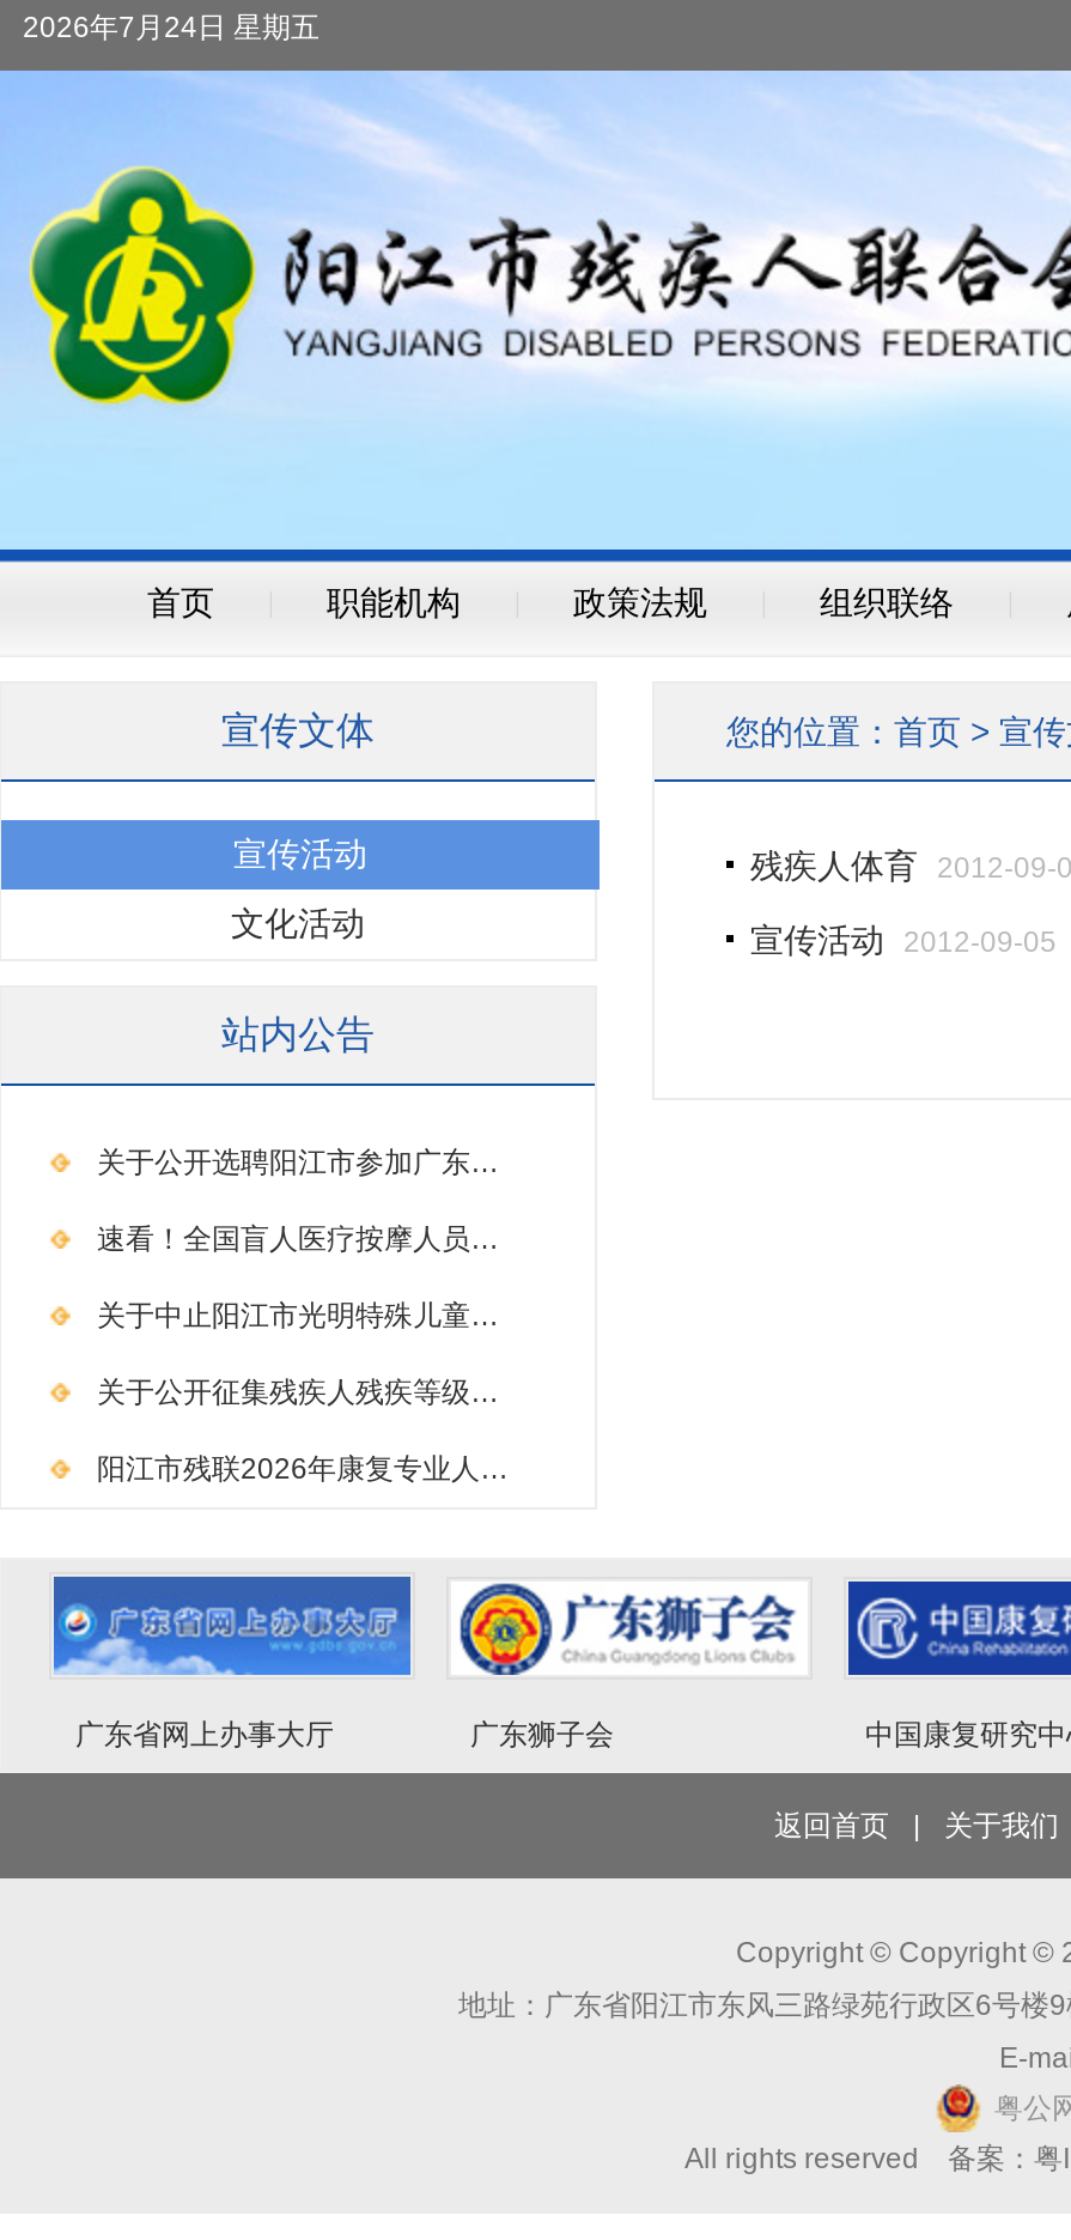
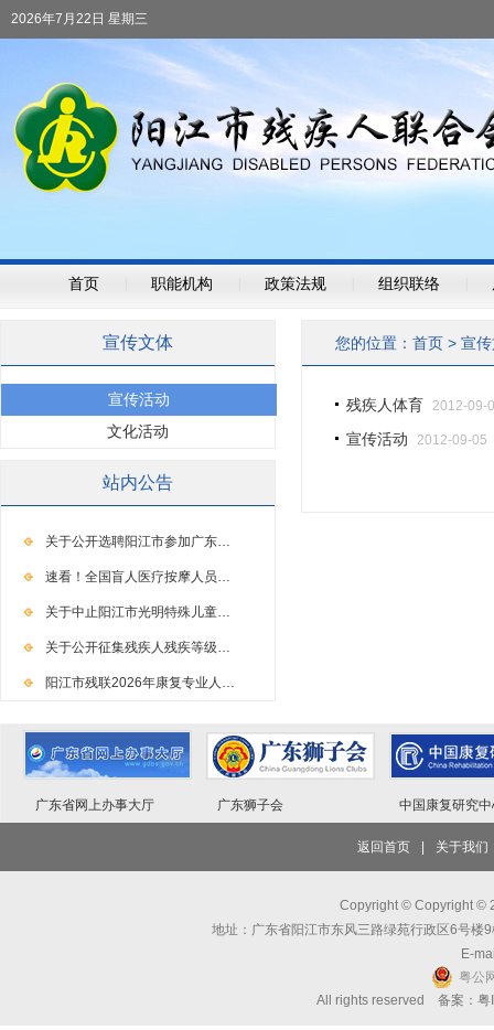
[23,11,320,44] 2026年7月24日 星期五 -> [11,11,148,26] 2026年7月22日 星期三

